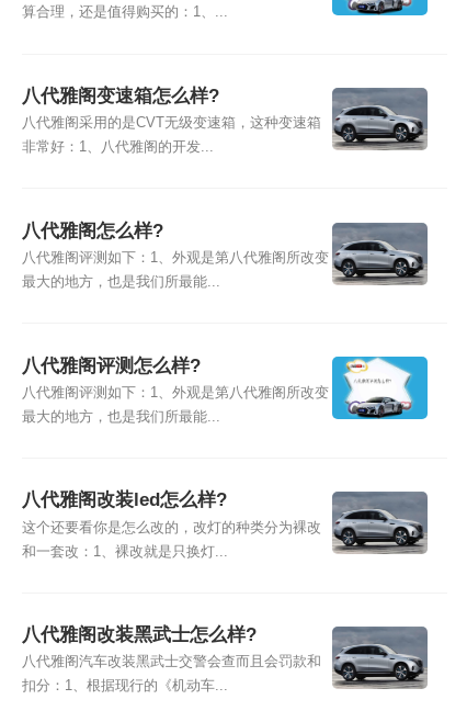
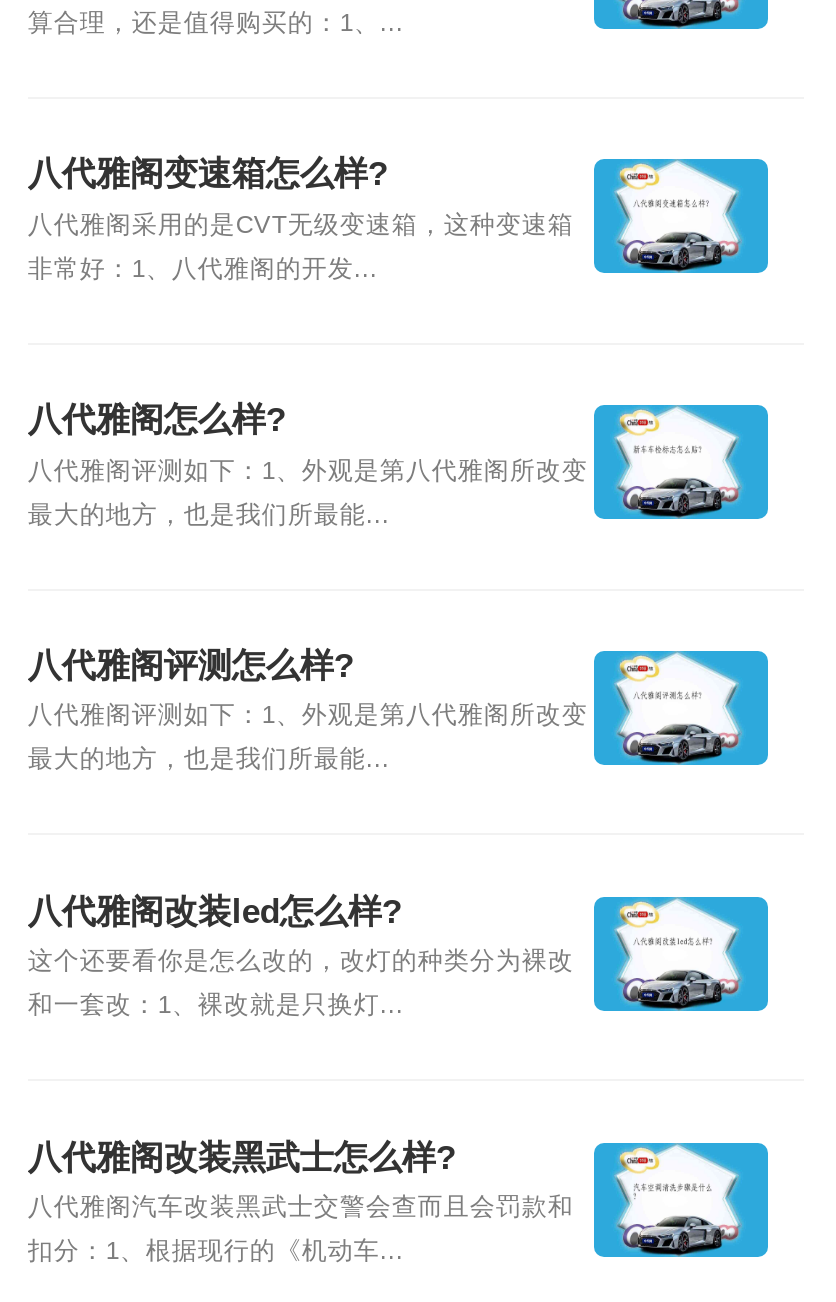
[331,87,429,151] [image] -> [592,156,770,276] [image]
[331,222,429,286] [image] -> [592,402,770,522] [image]
[331,490,429,555] [image] -> [592,894,770,1014] [image]
[331,625,429,690] [image] -> [592,1140,770,1260] [image]

